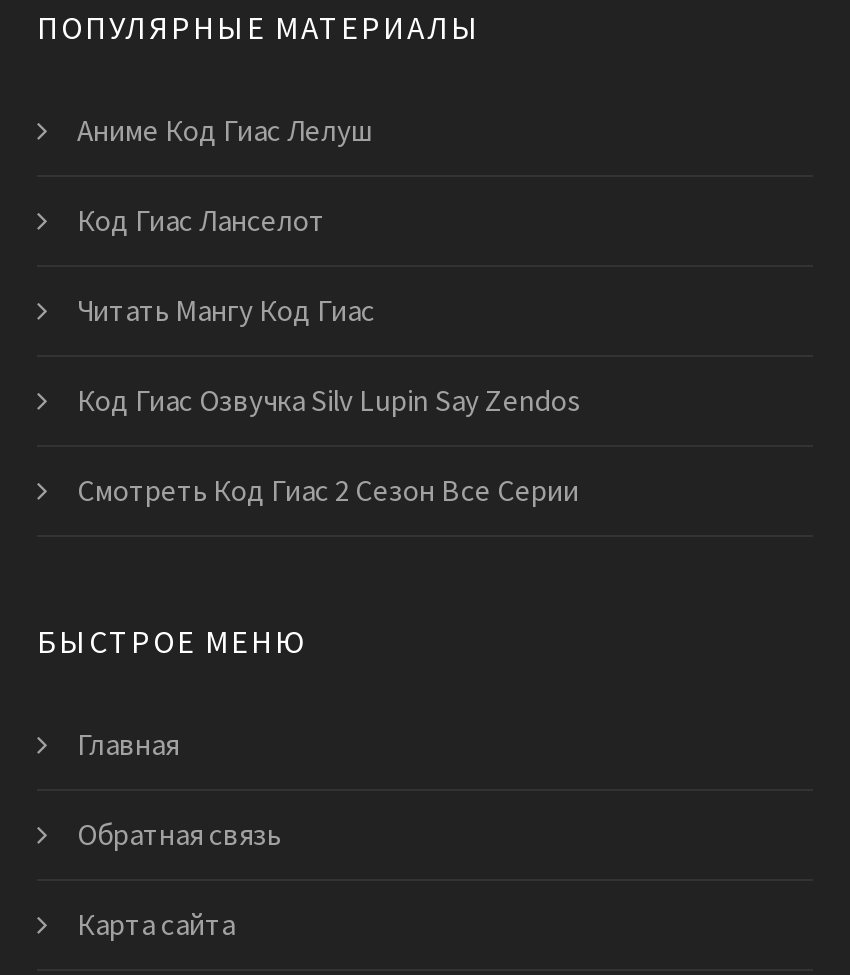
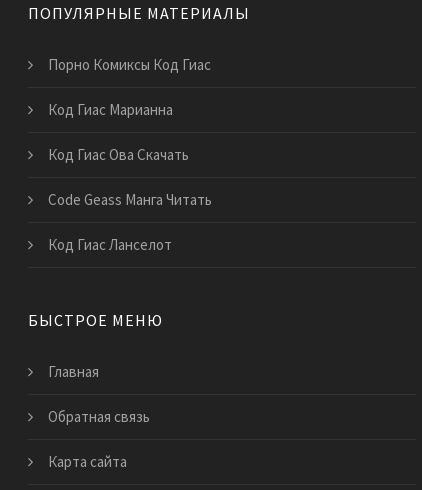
[77,110,373,148] Аниме Код Гиас Лелуш -> [48,55,212,209] Порно Комиксы Код Гиас | Код Гиас Марианна | Код Гиас Ова Скачать | Code Geass Манга Читать
moved [77,200,325,238] -> [48,235,172,254]: Код Гиас Ланселот
[77,290,581,508] Читать Мангу Код Гиас | Код Гиас Озвучка Silv Lupin Say Zendos | Смотреть Код Гиас 2 Сезон Все Серии -> none

